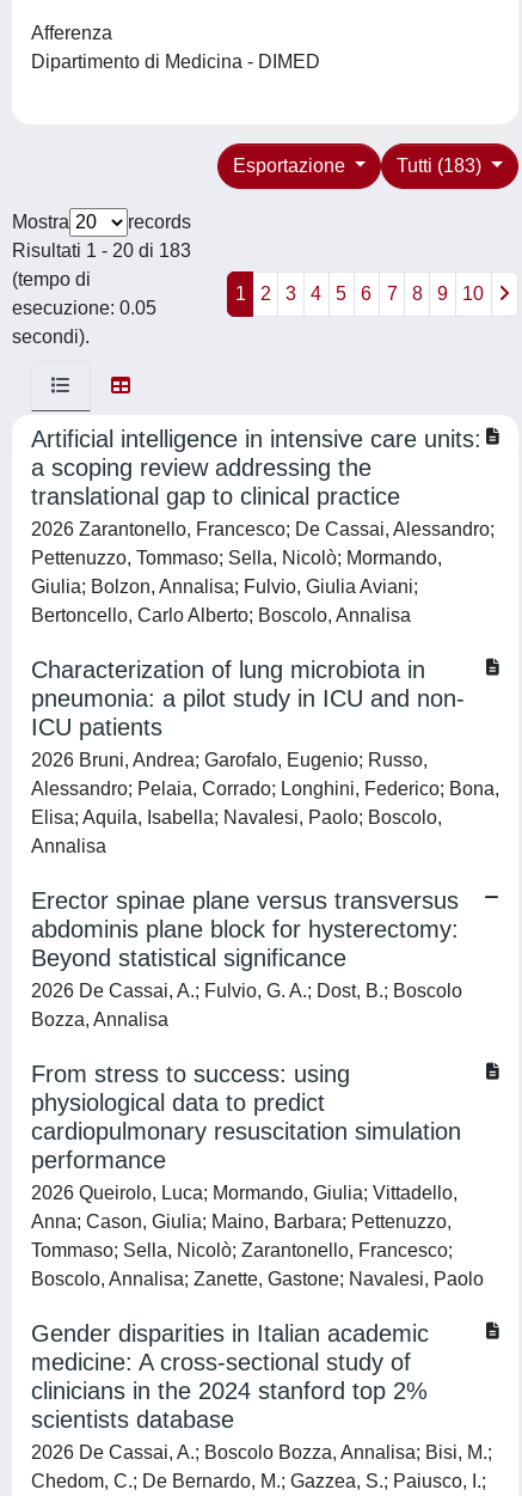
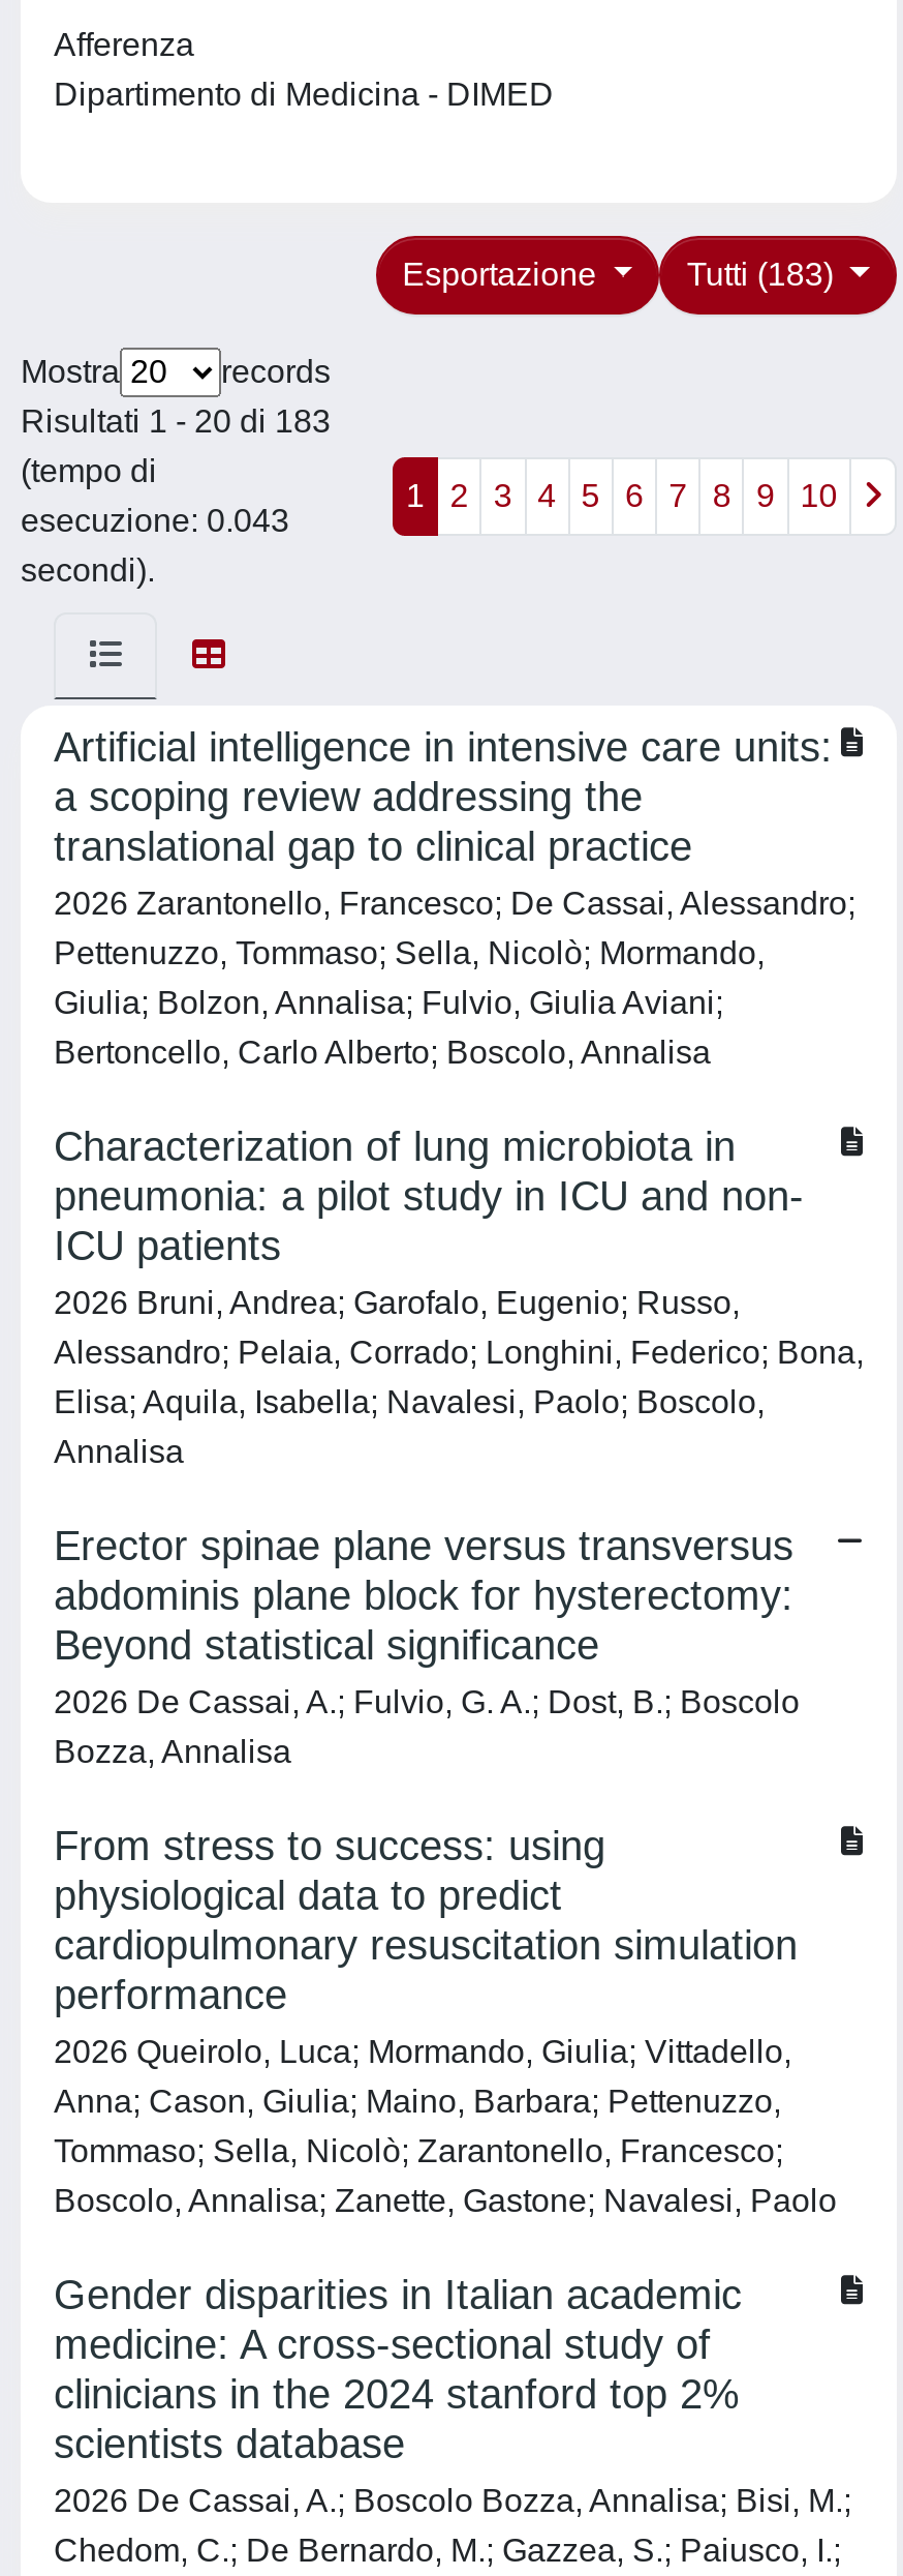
[12,298,156,318] esecuzione: 0.05 -> [21,503,289,538] esecuzione: 0.043

